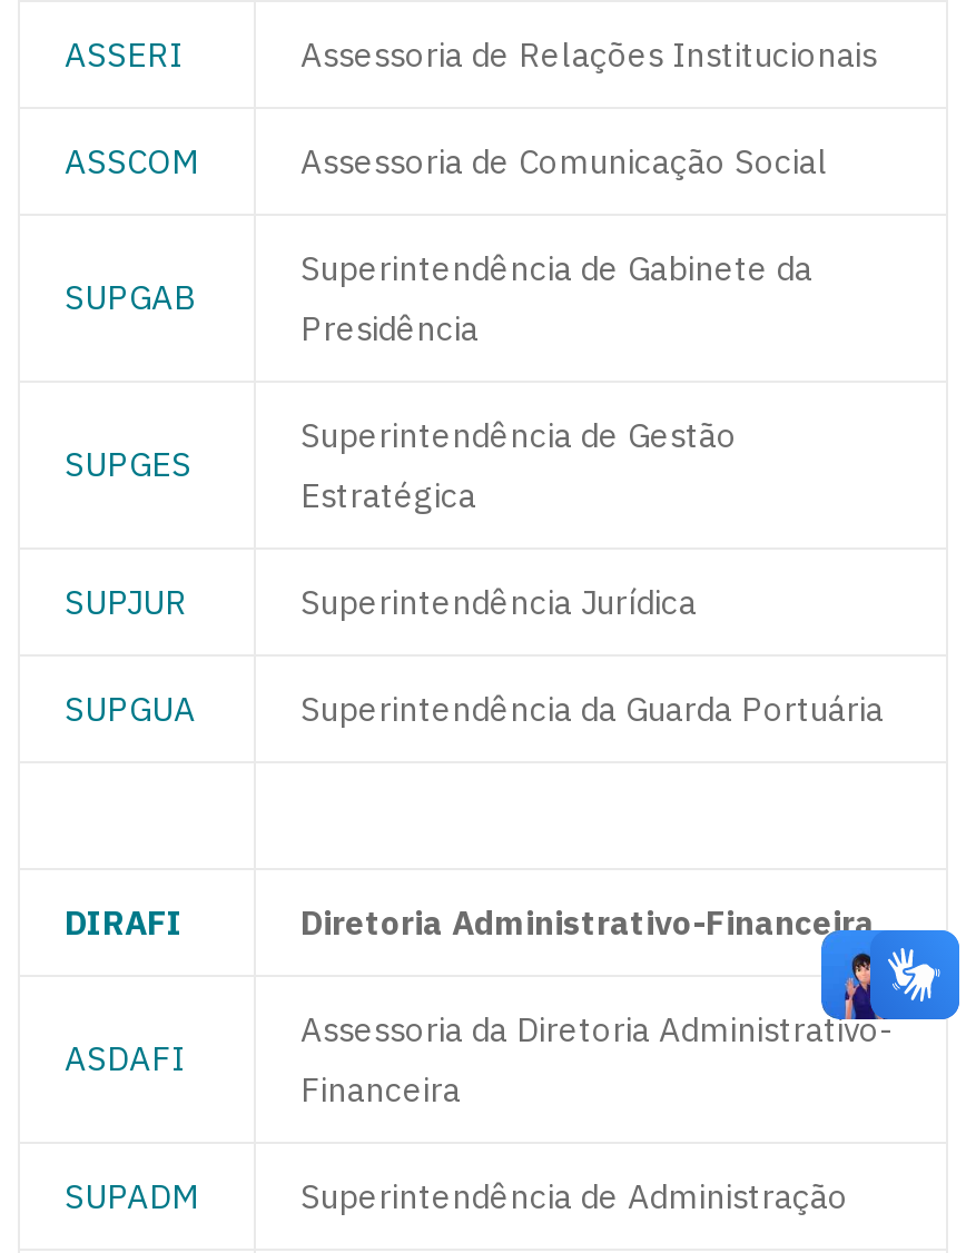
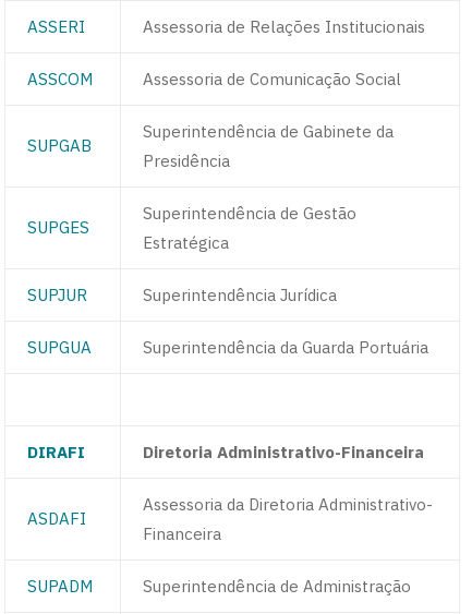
[819,928,962,1022] [image] -> none

